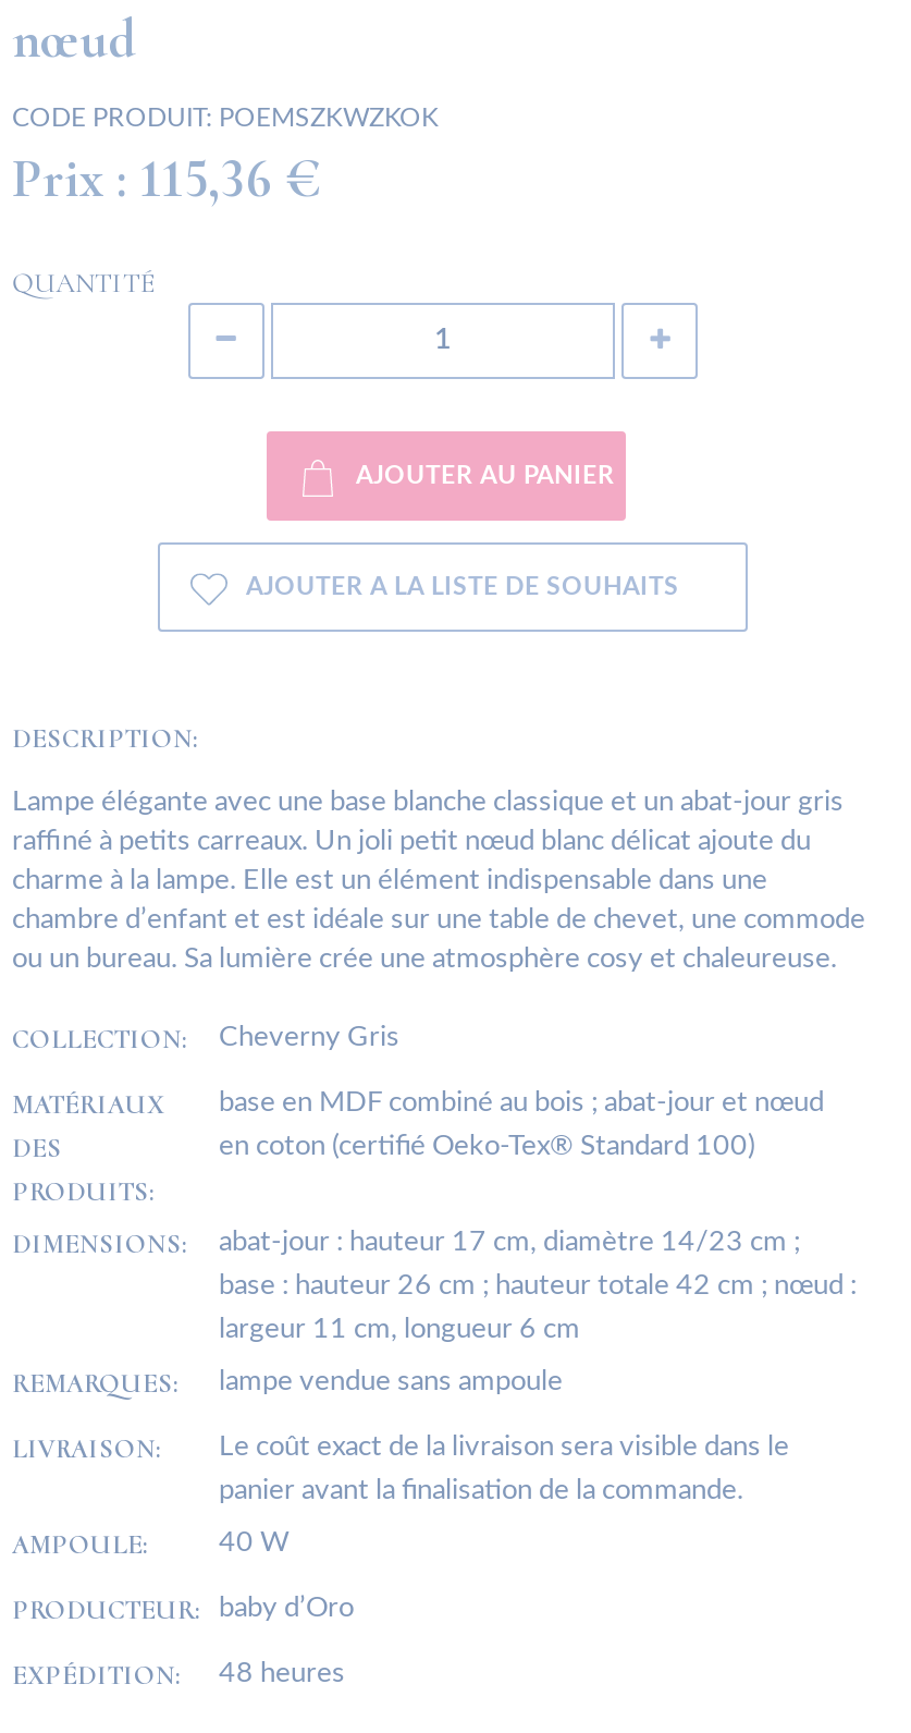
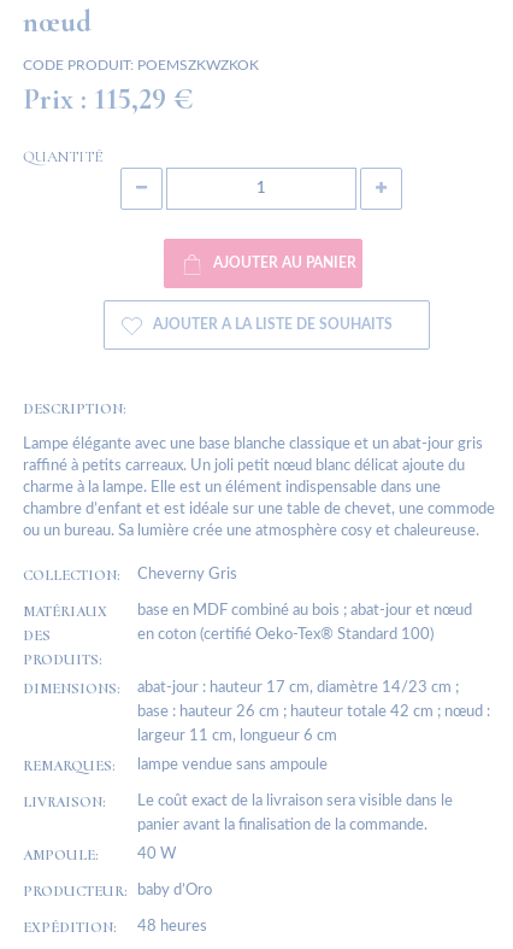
[12,147,321,212] Prix : 115,36 € -> [23,81,194,118] Prix : 115,29 €

